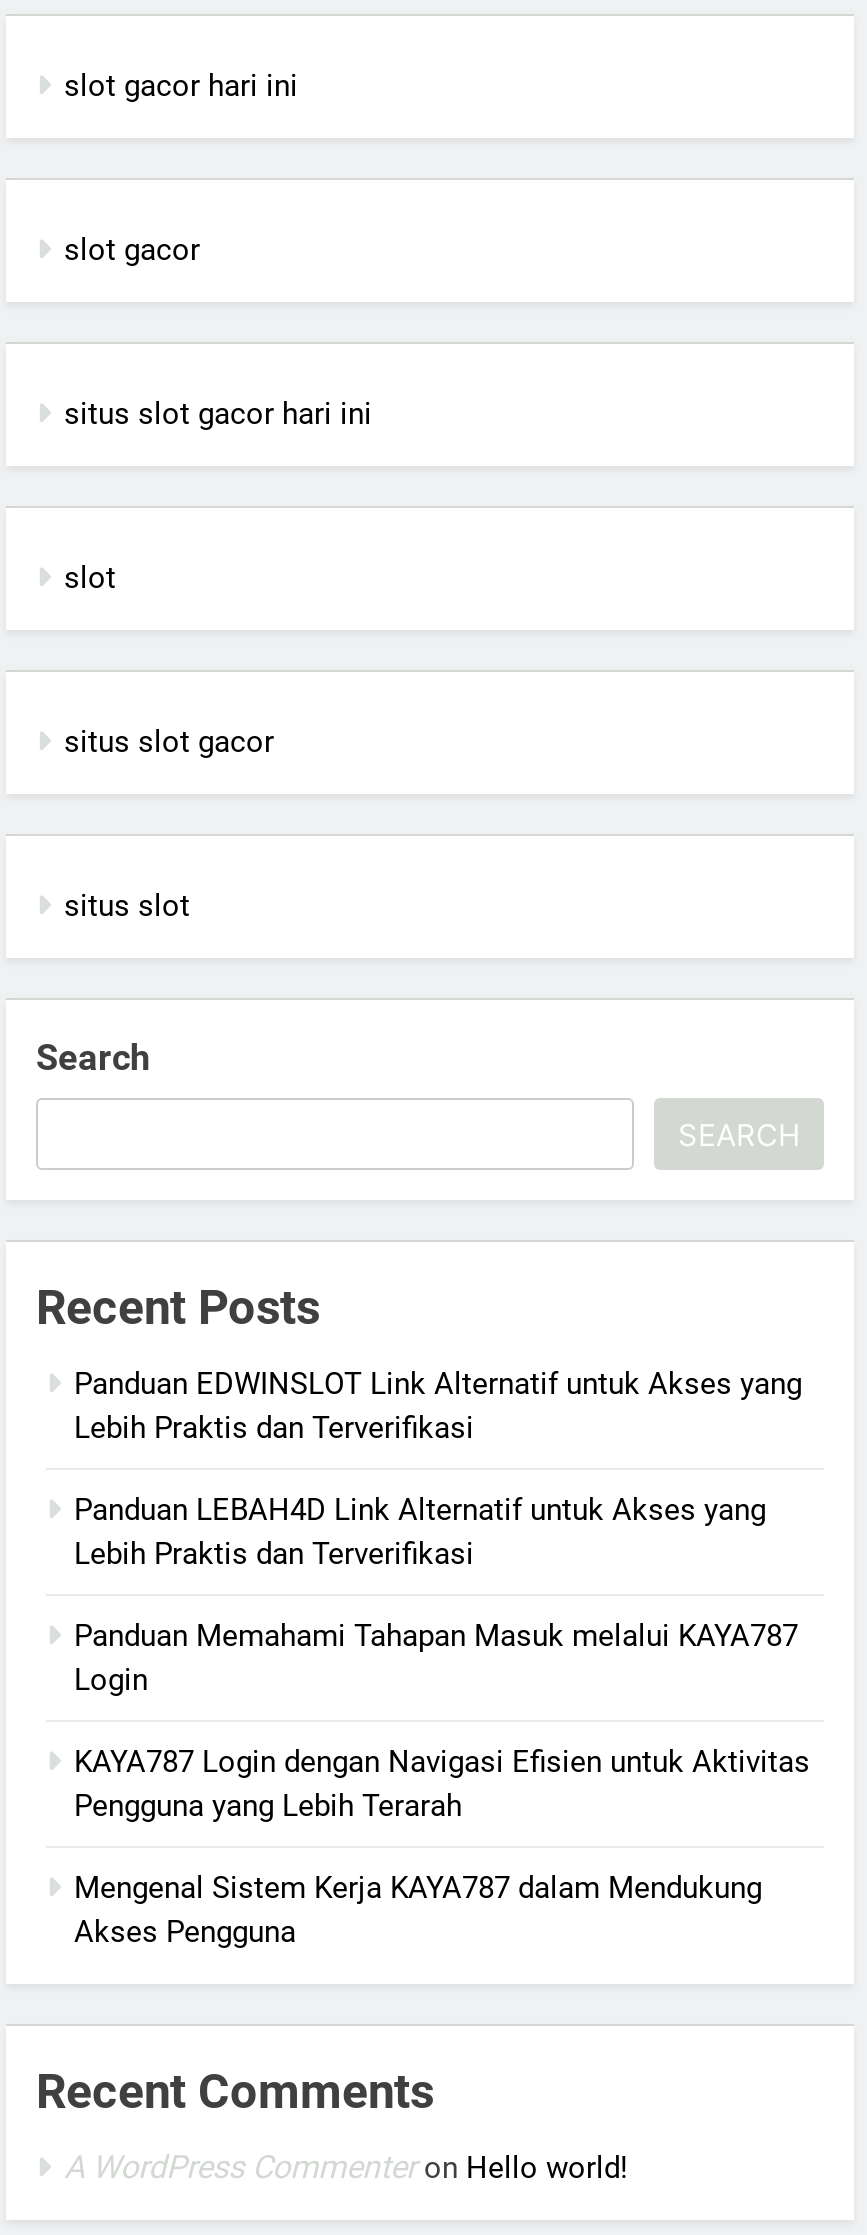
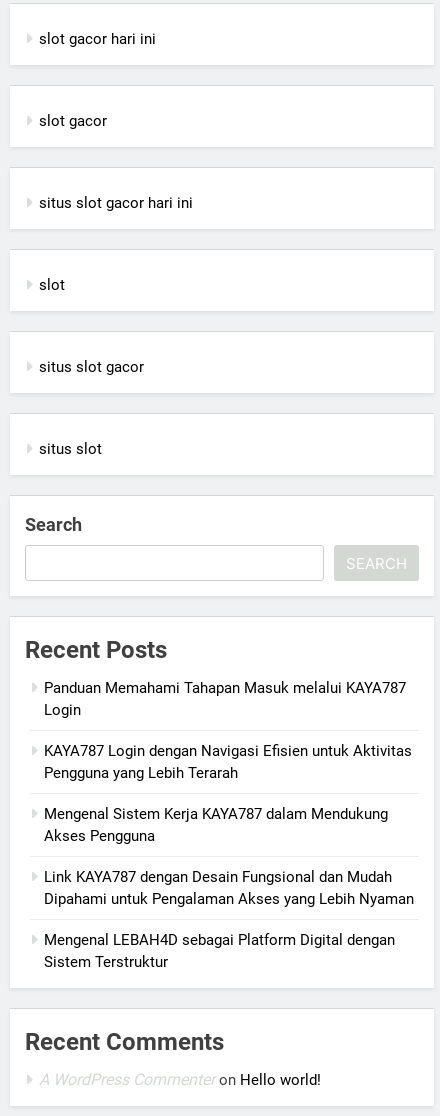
[74,1366,802,1572] Panduan EDWINSLOT Link Alternatif untuk Akses yang | Lebih Praktis dan Terverifikasi | Panduan LEBAH4D Link Alternatif untuk Akses yang | Lebih Praktis dan Terverifikasi -> none
moved [74,1618,810,1950] -> [44,679,412,845]: Panduan Memahami Tahapan Masuk melalui KAYA787 | Login | KAYA787 Login dengan Navigasi Efisien untuk Aktivitas | Pengguna yang Lebih Terarah | Mengenal Sistem Kerja KAYA787 dalam Mendukung | Akses Pengguna
none -> [44,868,414,971] Link KAYA787 dengan Desain Fungsional dan Mudah | Dipahami untuk Pengalaman Akses yang Lebih Nyaman | Mengenal LEBAH4D sebagai Platform Digital dengan | Sistem Terstruktur

